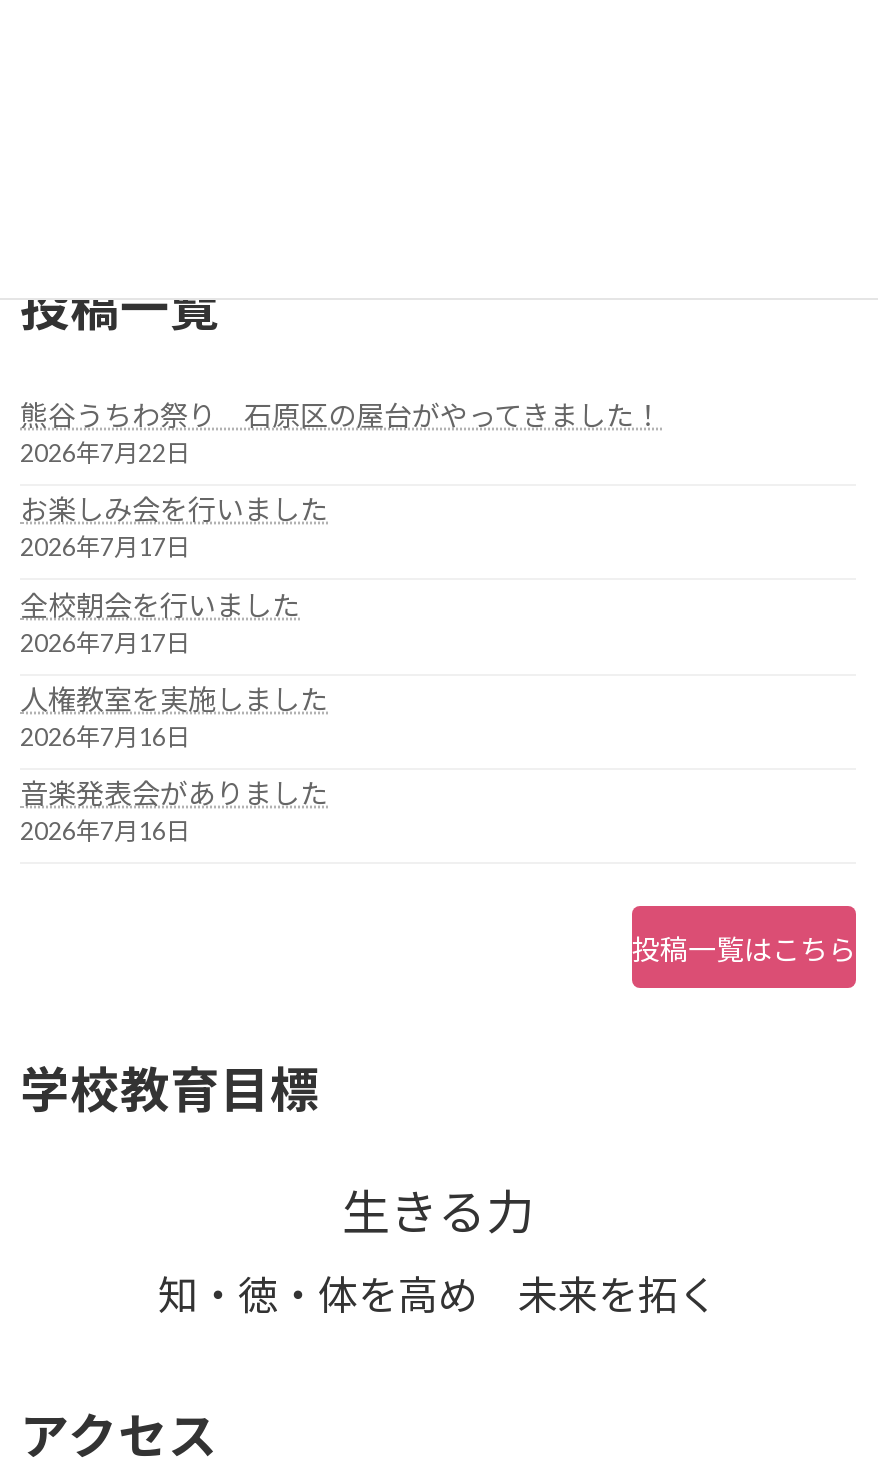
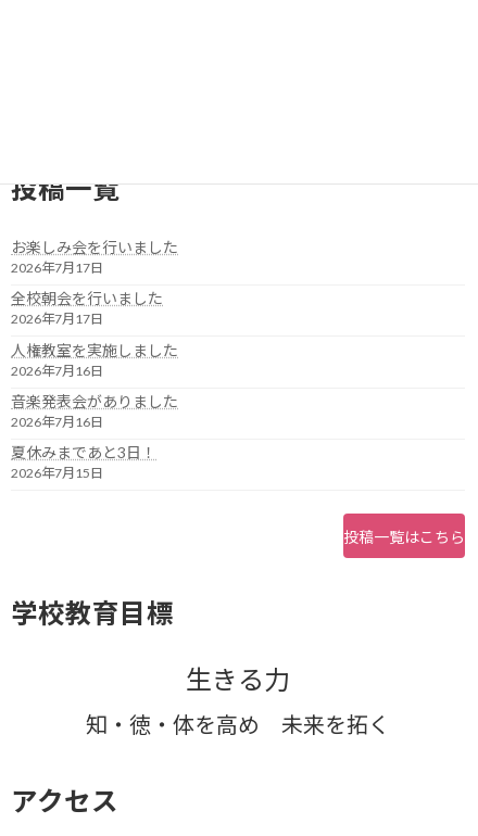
[20,398,662,468] 熊谷うちわ祭り 石原区の屋台がやってきました！ | 2026年7月22日 -> none
moved [20,493,328,847] -> [11,238,178,430]: お楽しみ会を行いました | 2026年7月17日 | 全校朝会を行いました | 2026年7月17日 | 人権教室を実施しました | 2026年7月16日 | 音楽発表会がありました | 2026年7月16日
none -> [11,444,156,482] 夏休みまであと3日！ | 2026年7月15日

